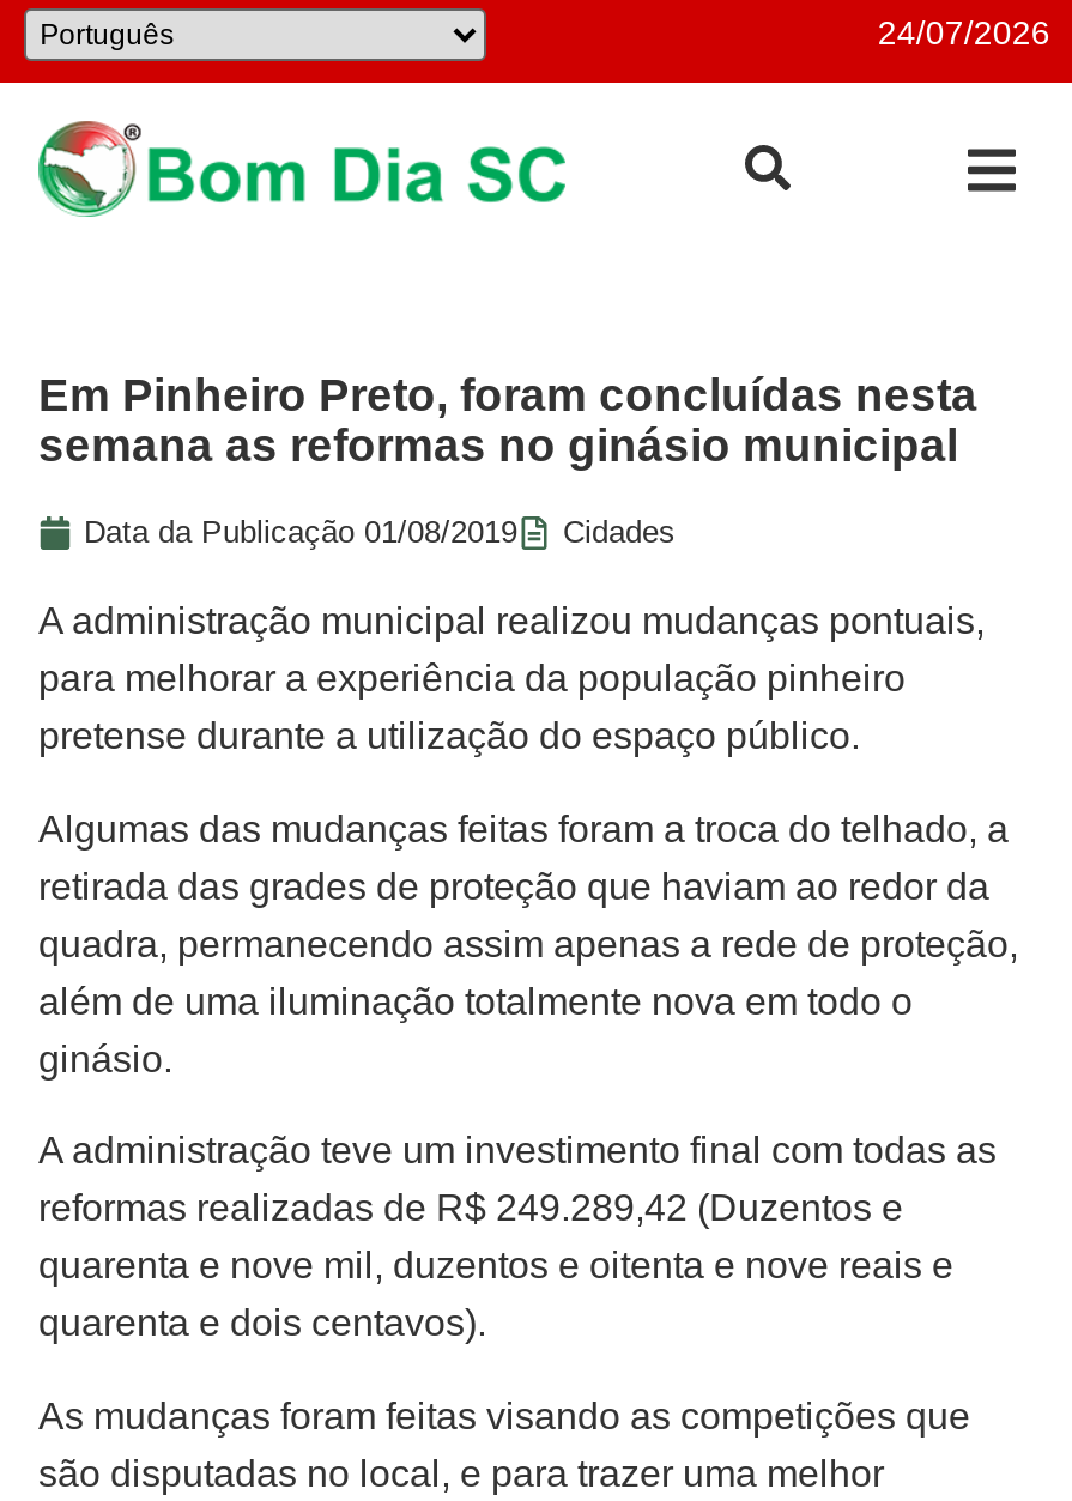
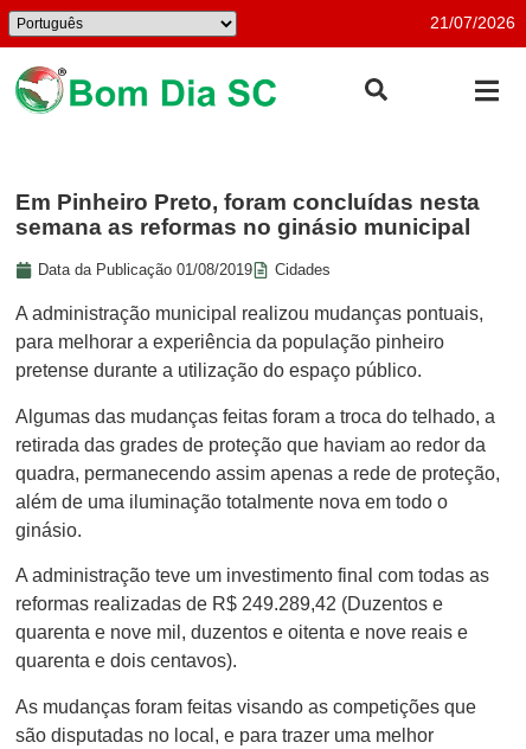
[878,12,1050,51] 24/07/2026 -> [431,13,516,32] 21/07/2026

